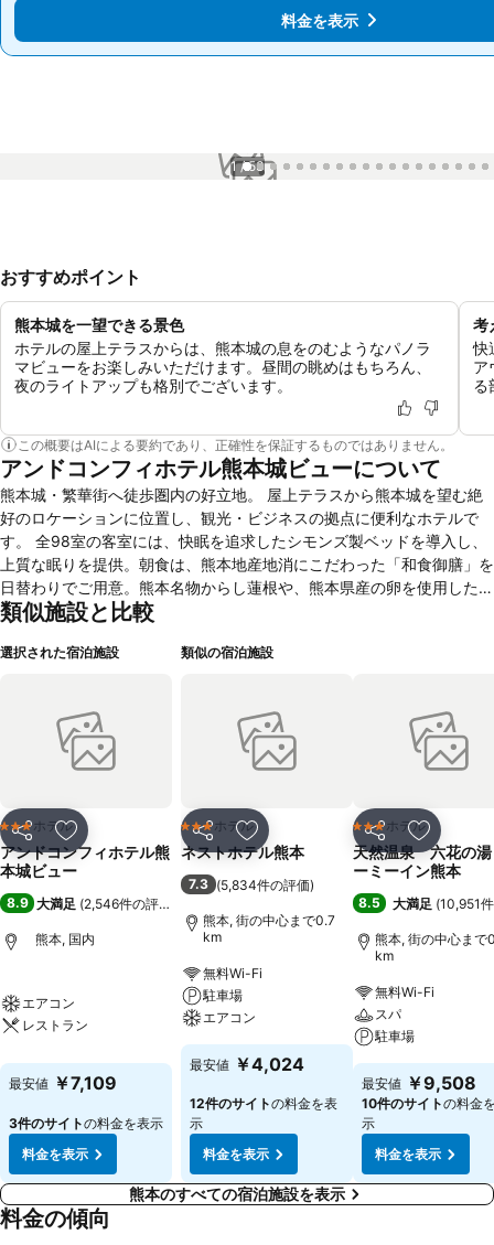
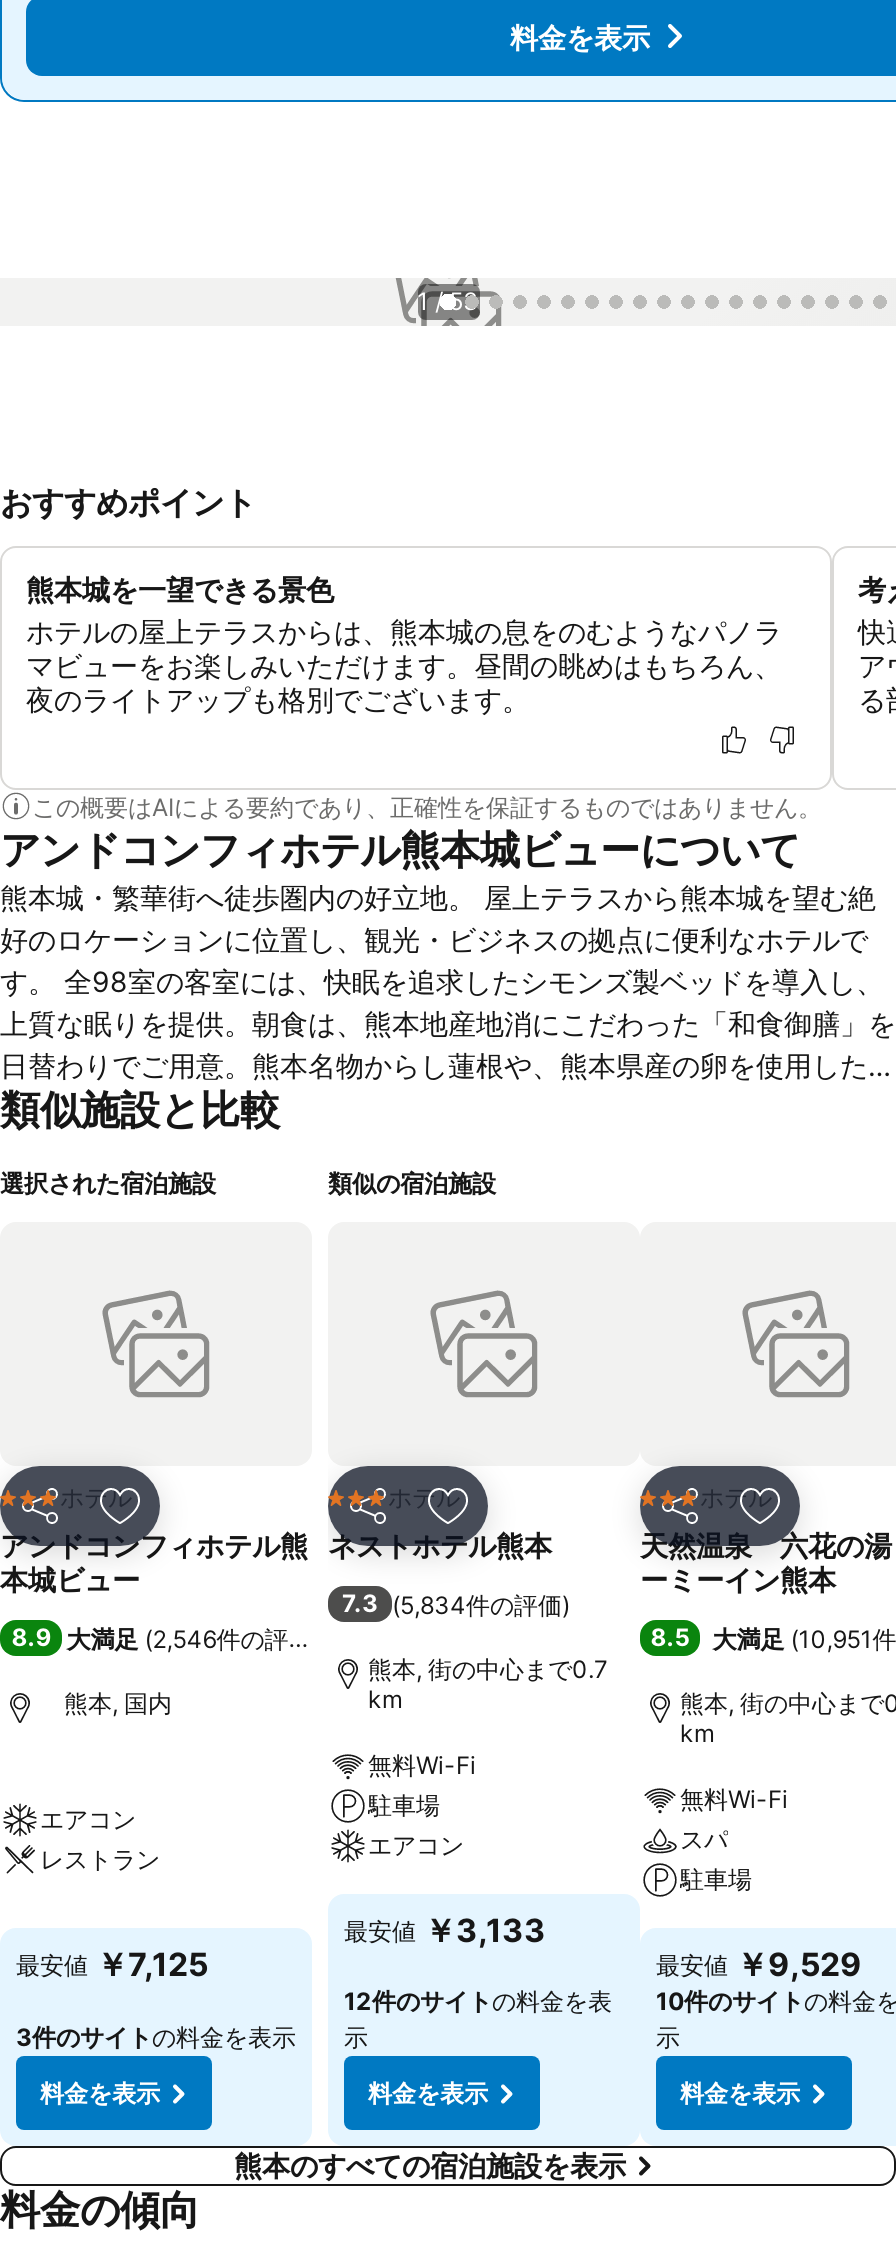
[190,1053,304,1075] 最安値 ￥4,024 -> [344,1910,546,1950] 最安値 ￥3,133
[9,1072,117,1094] 最安値 ￥7,109 -> [16,1944,208,1984] 最安値 ￥7,125
[362,1072,476,1094] 最安値 ￥9,508 -> [656,1944,862,1984] 最安値 ￥9,529

